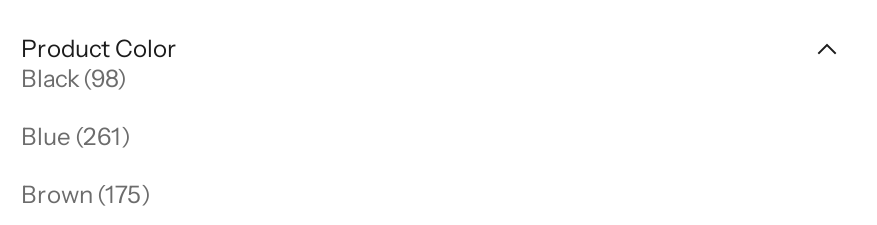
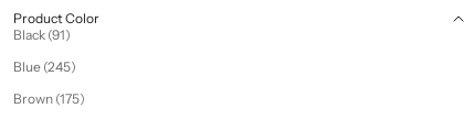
[21,63,127,93] Black (98) -> [13,26,71,43] Black (91)
[21,121,131,151] Blue (261) -> [13,58,76,75] Blue (245)

